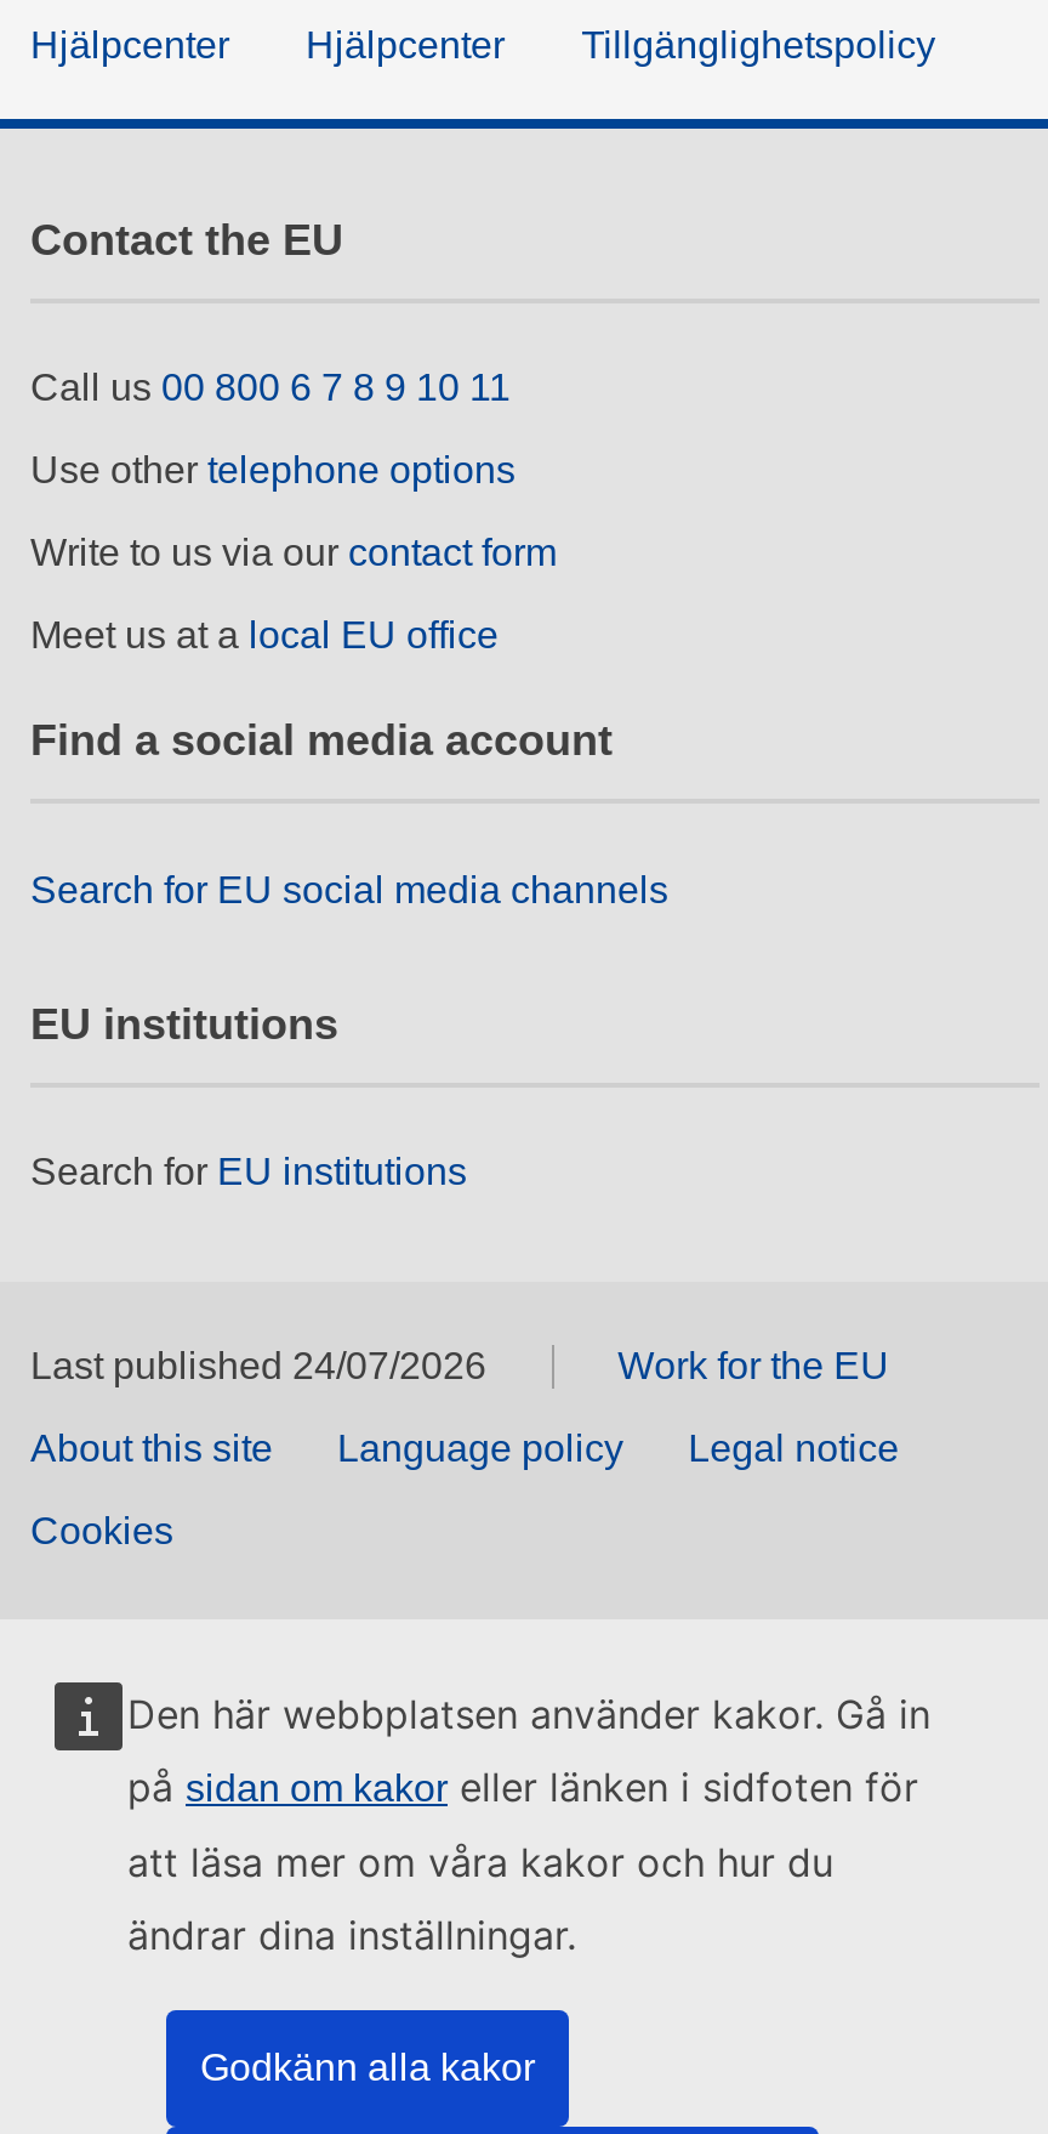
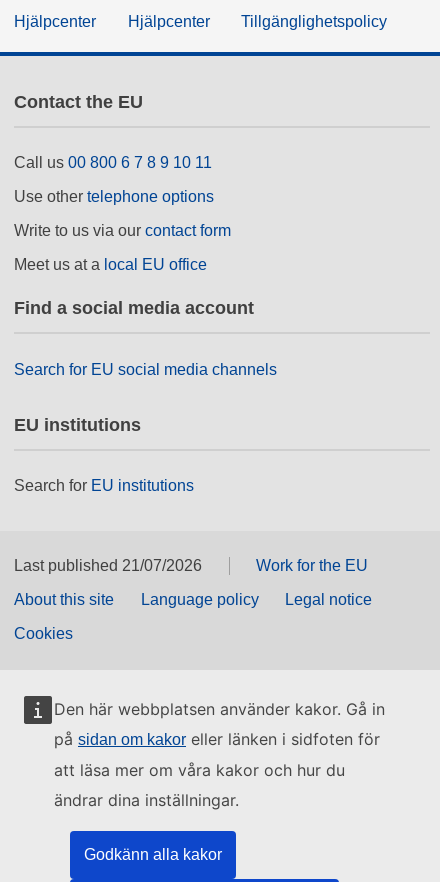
[30,1346,486,1387] Last published 24/07/2026 -> [14,557,202,574] Last published 21/07/2026

